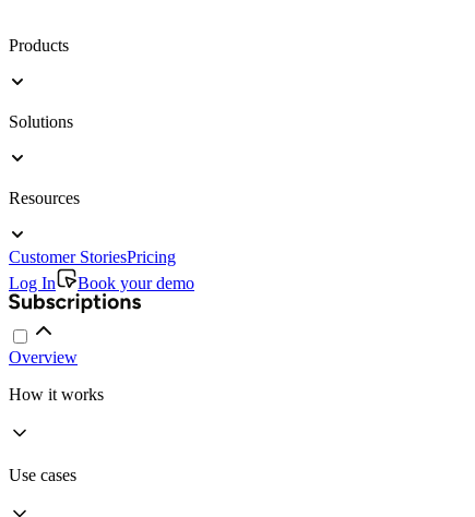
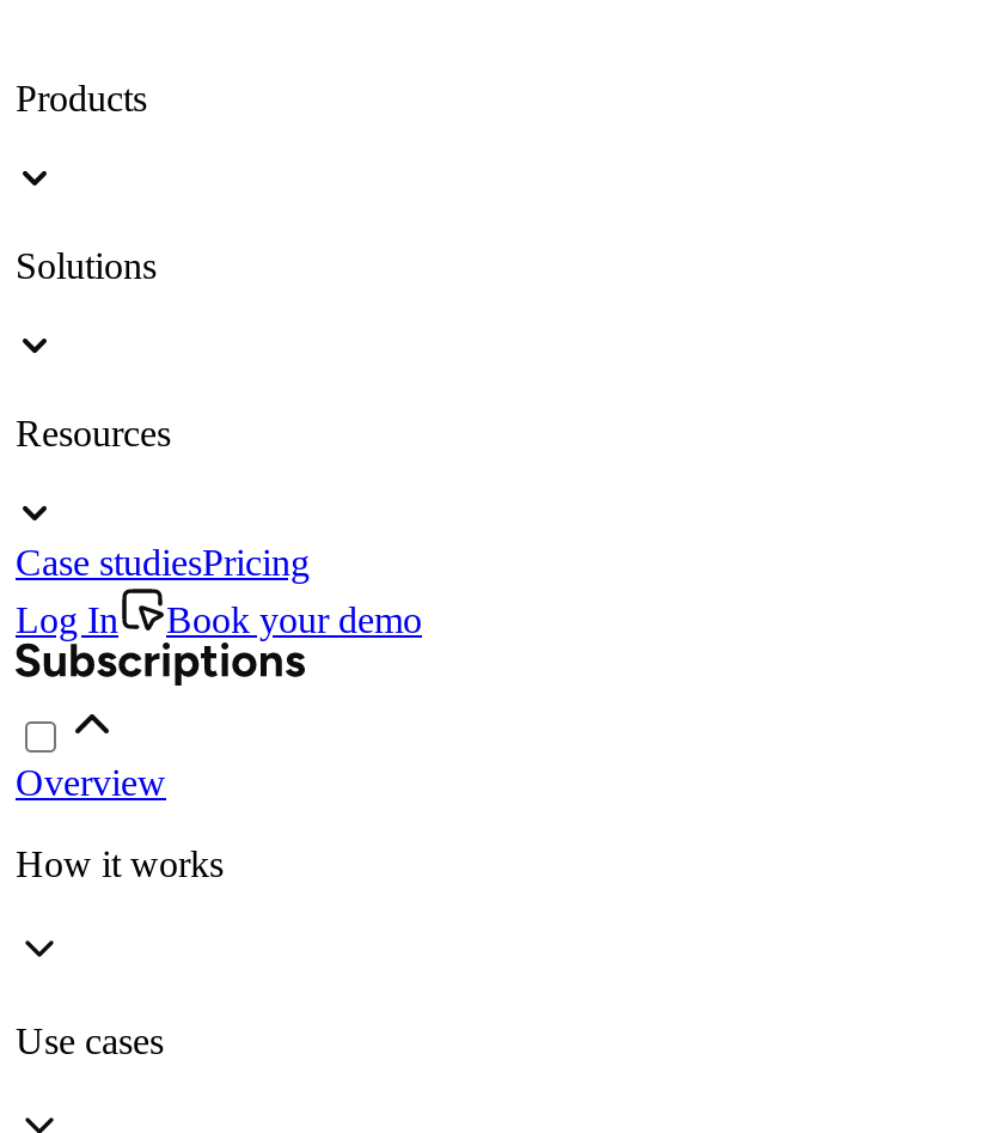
[9,248,176,266] Customer StoriesPricing -> [16,542,310,583] Case studiesPricing

